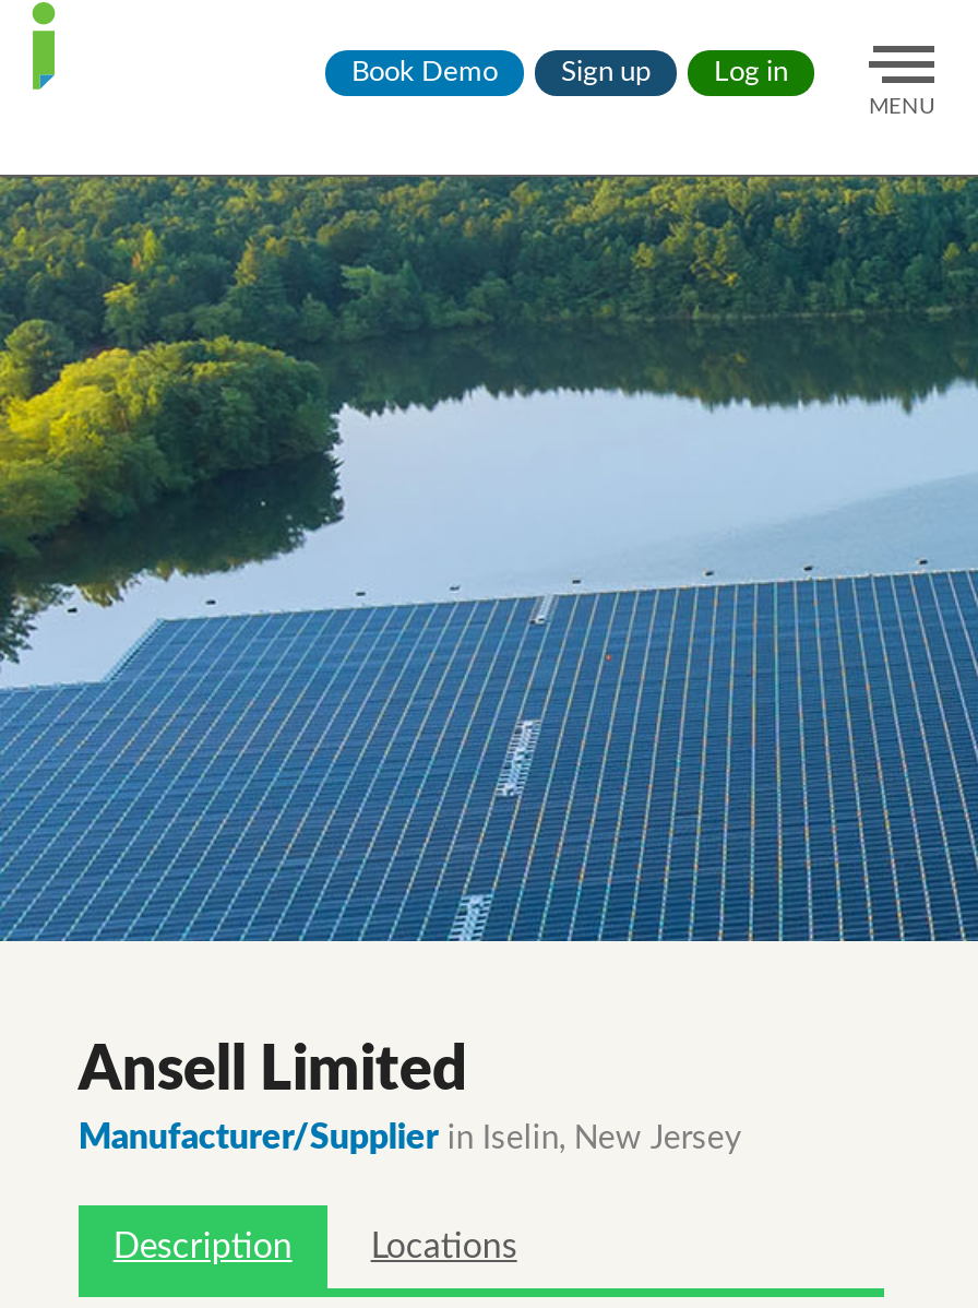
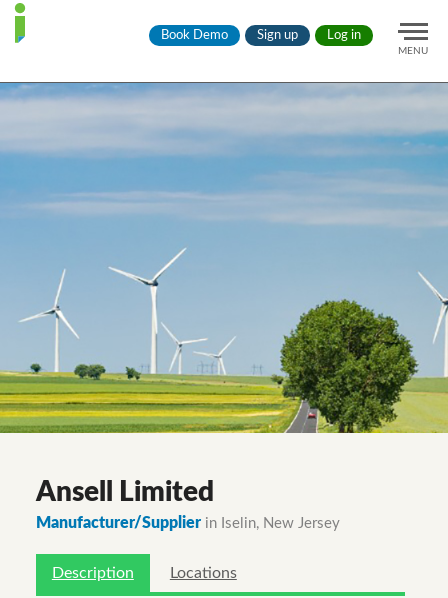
[7,175,971,943] [image] -> [3,82,445,434] [image]

